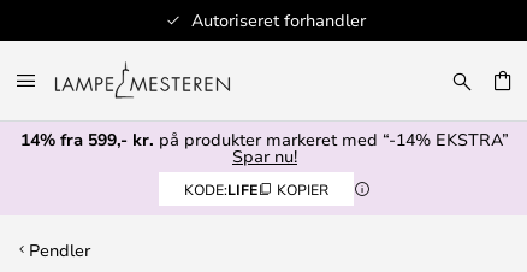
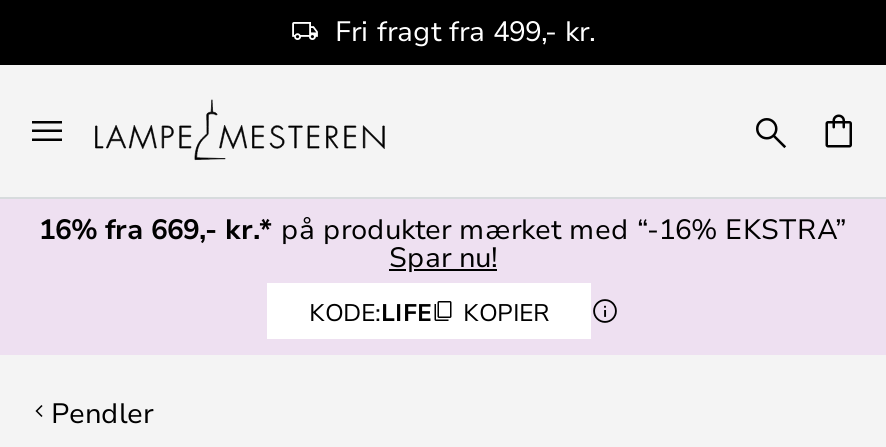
[191,8,365,31] Autoriseret forhandler -> [335,11,595,49] Fri fragt fra 499,- kr.
[20,128,509,150] 14% fra 599,- kr. på produkter markeret med “-14% EKSTRA” -> [39,209,847,247] 16% fra 669,- kr.* på produkter mærket med “-16% EKSTRA”

